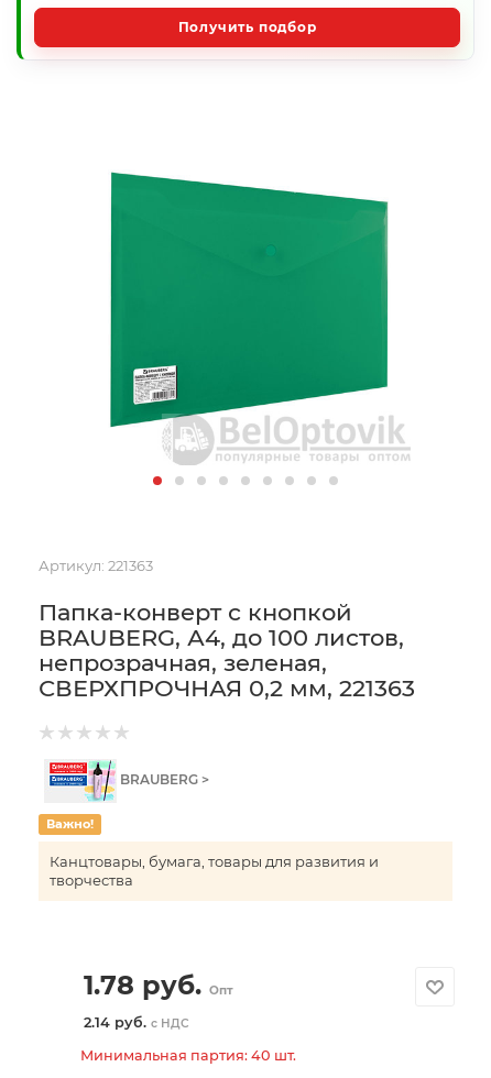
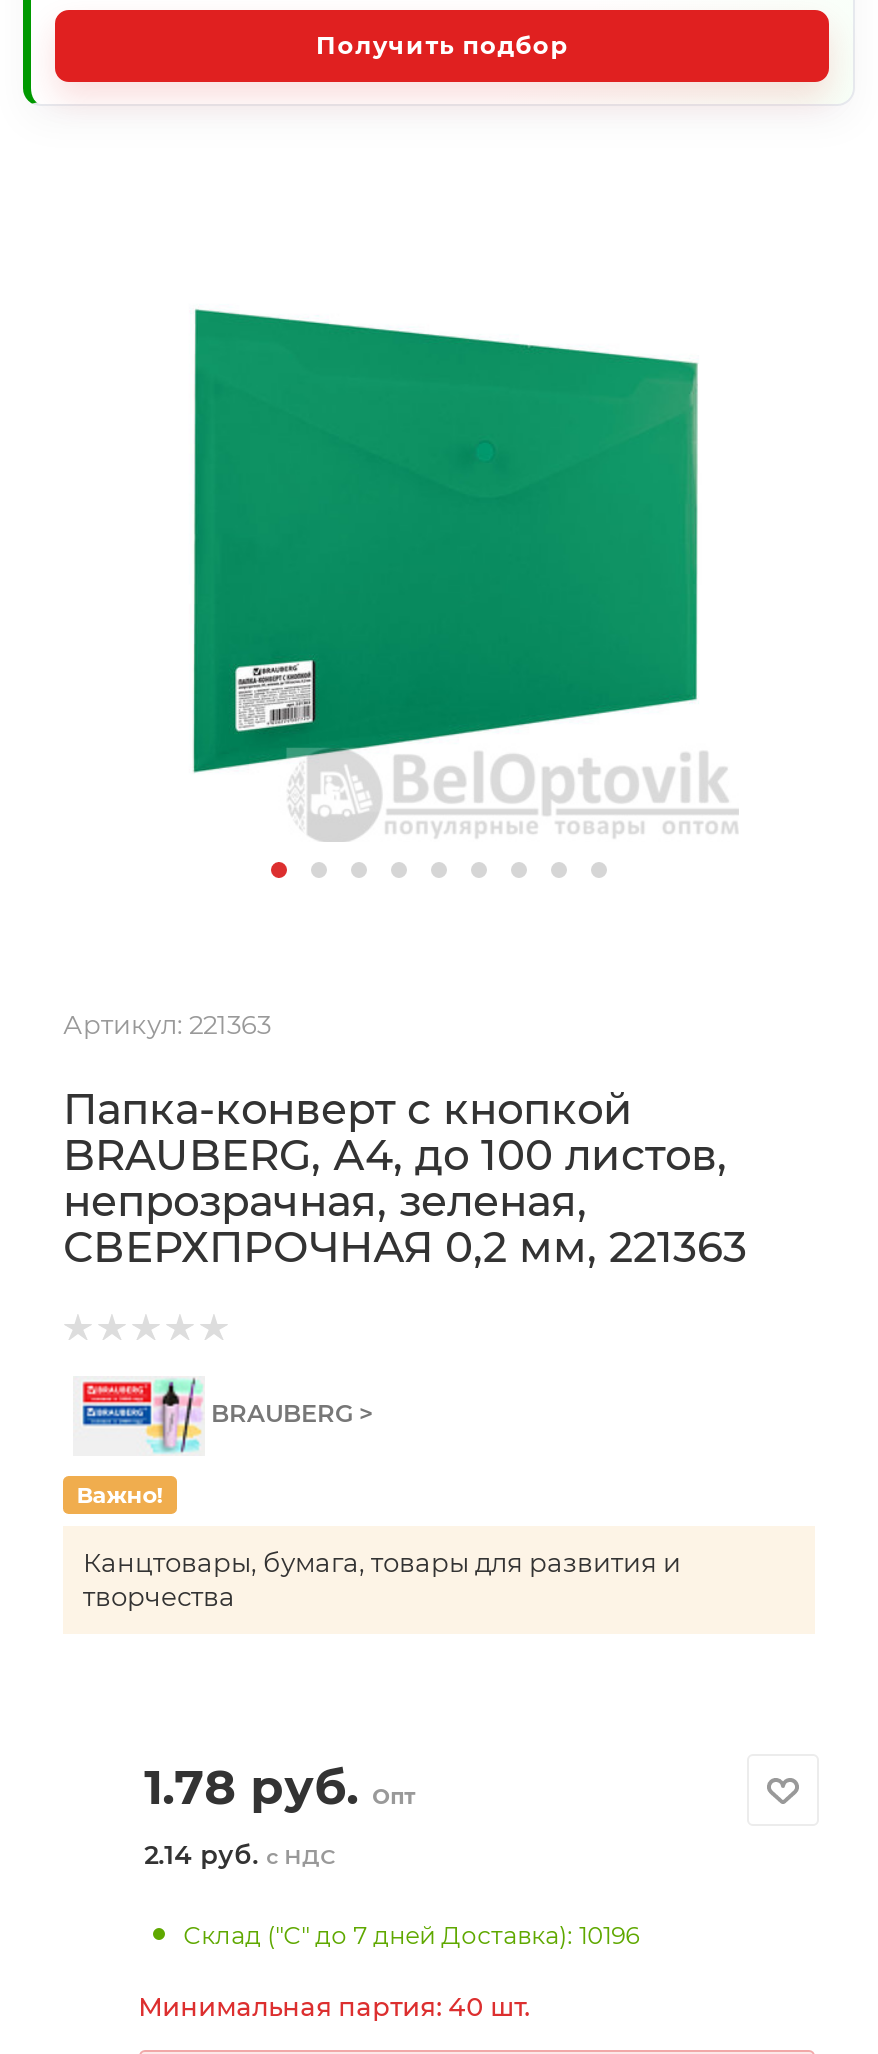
none -> [183,1920,639,1950] Склад ("С" до 7 дней Доставка): 10196

